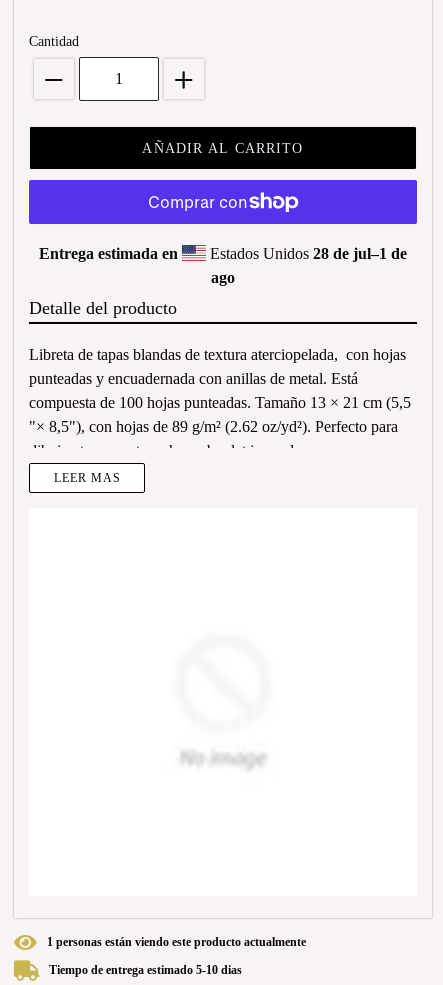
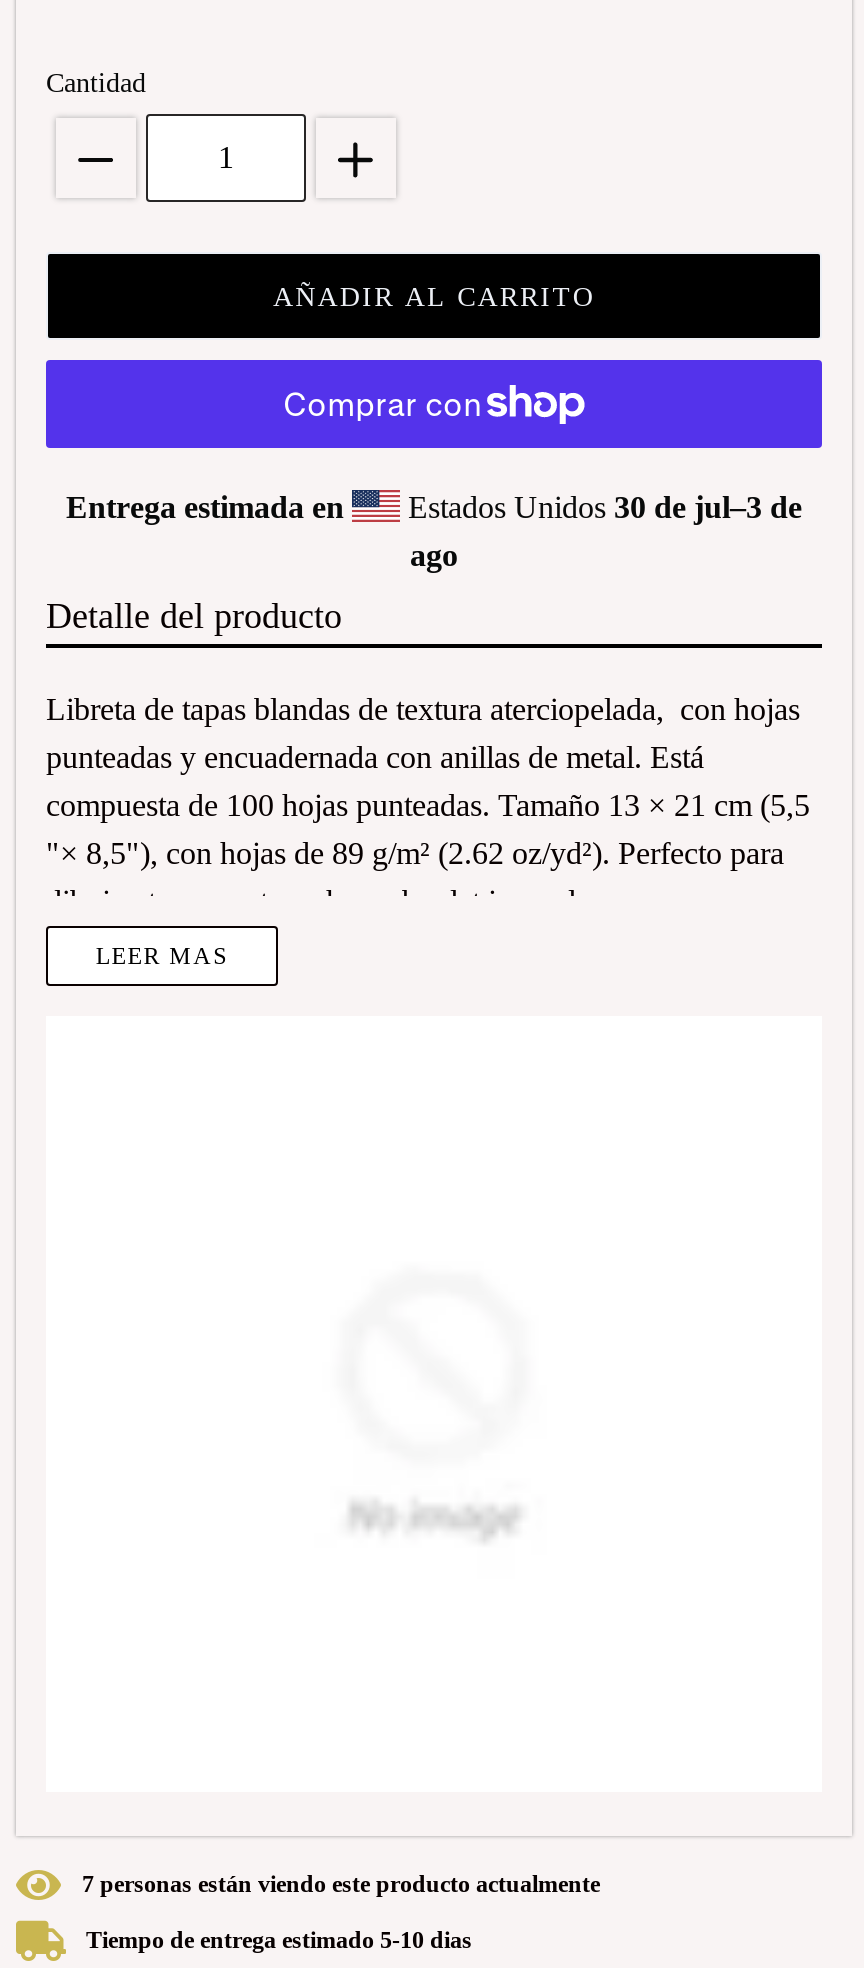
[206,245,407,262] Estados Unidos 28 de jul–1 de -> [400,490,802,524] Estados Unidos 30 de jul–3 de
[47,935,306,949] 1 personas están viendo este producto actualmente -> [82,1870,600,1898] 7 personas están viendo este producto actualmente

